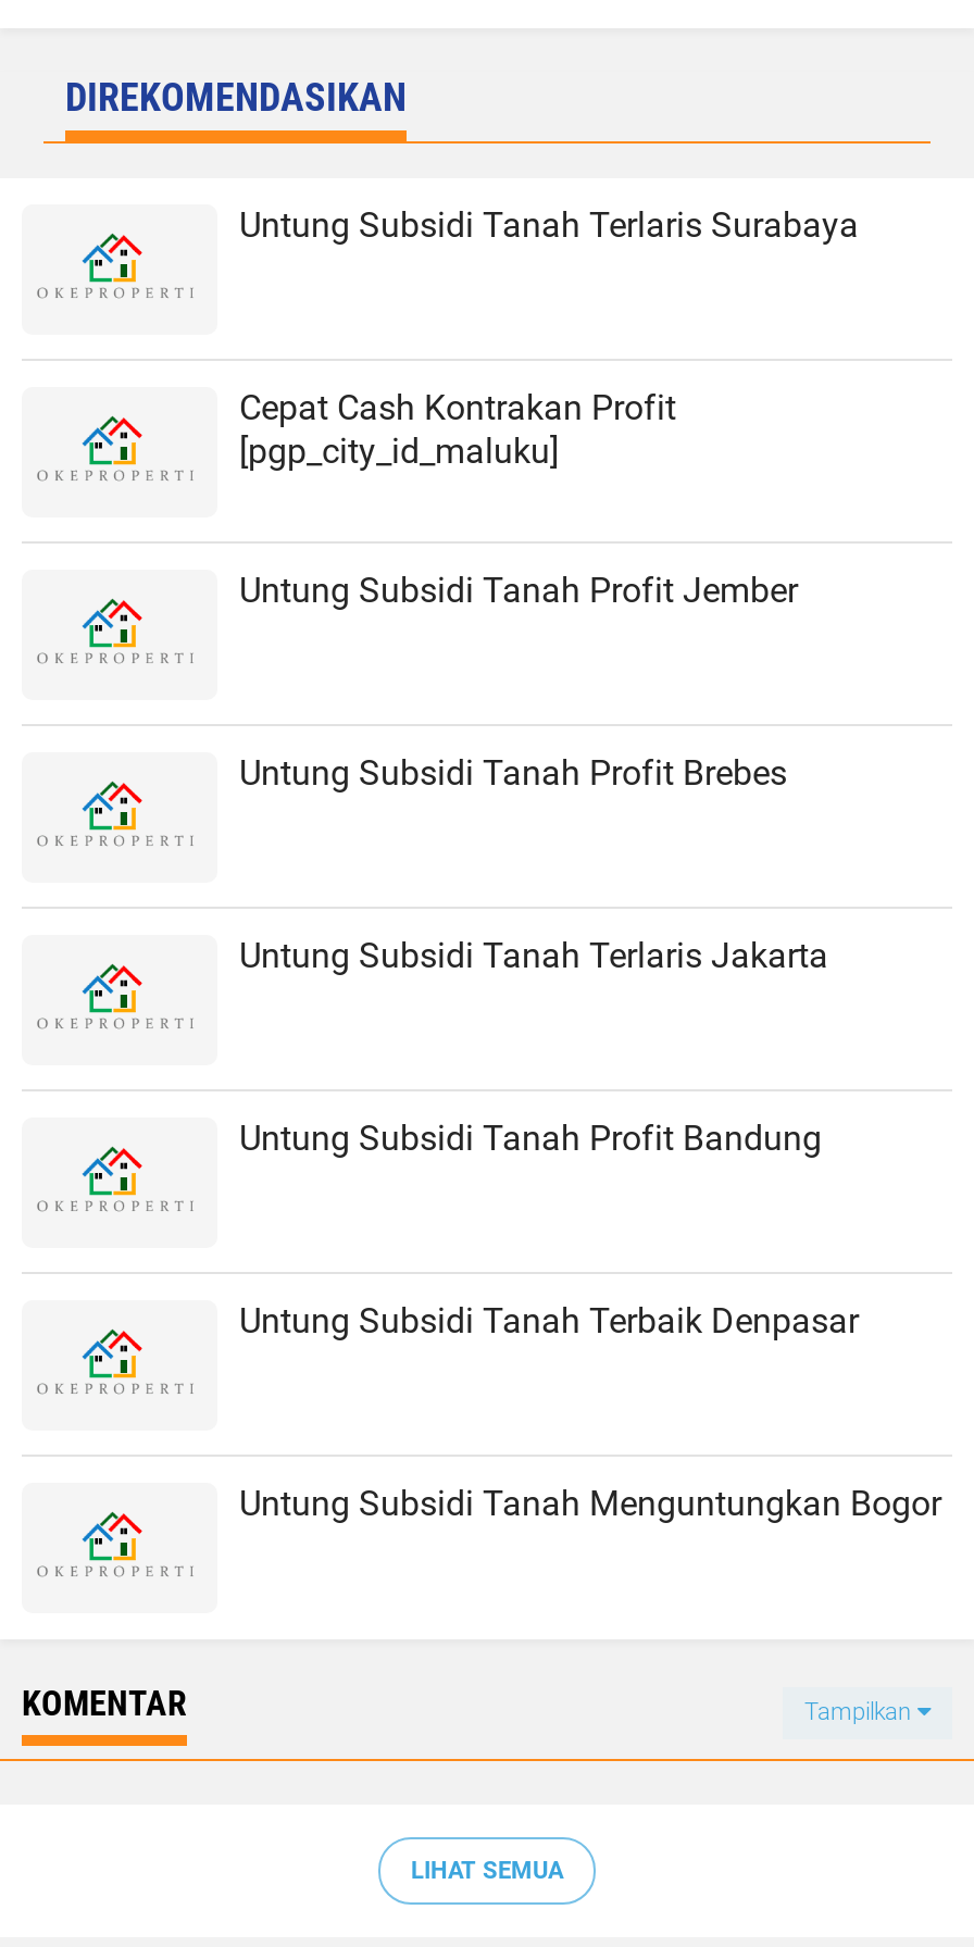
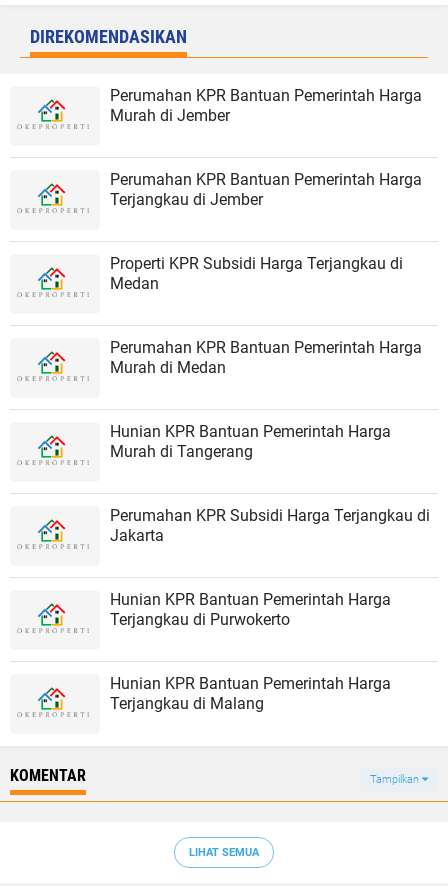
[239,204,859,246] Untung Subsidi Tanah Terlaris Surabaya -> [110,86,422,125] Perumahan KPR Bantuan Pemerintah Harga | Murah di Jember
[239,387,676,472] Cepat Cash Kontrakan Profit | [pgp_city_id_maluku] -> [110,170,422,209] Perumahan KPR Bantuan Pemerintah Harga | Terjangkau di Jember
[239,570,798,611] Untung Subsidi Tanah Profit Jember -> [110,254,403,293] Properti KPR Subsidi Harga Terjangkau di | Medan
[239,752,787,794] Untung Subsidi Tanah Profit Brebes -> [110,338,422,377] Perumahan KPR Bantuan Pemerintah Harga | Murah di Medan
[239,935,828,976] Untung Subsidi Tanah Terlaris Jakarta -> [110,422,391,461] Hunian KPR Bantuan Pemerintah Harga | Murah di Tangerang
[239,1118,822,1159] Untung Subsidi Tanah Profit Bandung -> [110,506,430,545] Perumahan KPR Subsidi Harga Terjangkau di | Jakarta
[239,1300,859,1341] Untung Subsidi Tanah Terbaik Denpasar -> [110,590,391,629] Hunian KPR Bantuan Pemerintah Harga | Terjangkau di Purwokerto
[239,1483,941,1524] Untung Subsidi Tanah Menguntungkan Bogor -> [110,674,391,713] Hunian KPR Bantuan Pemerintah Harga | Terjangkau di Malang

